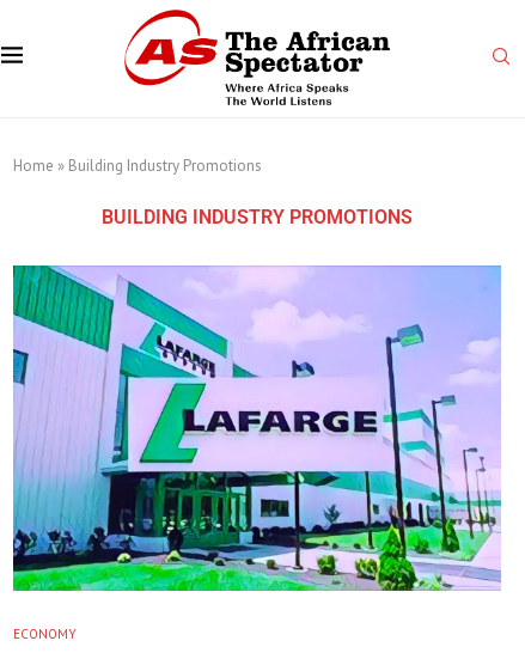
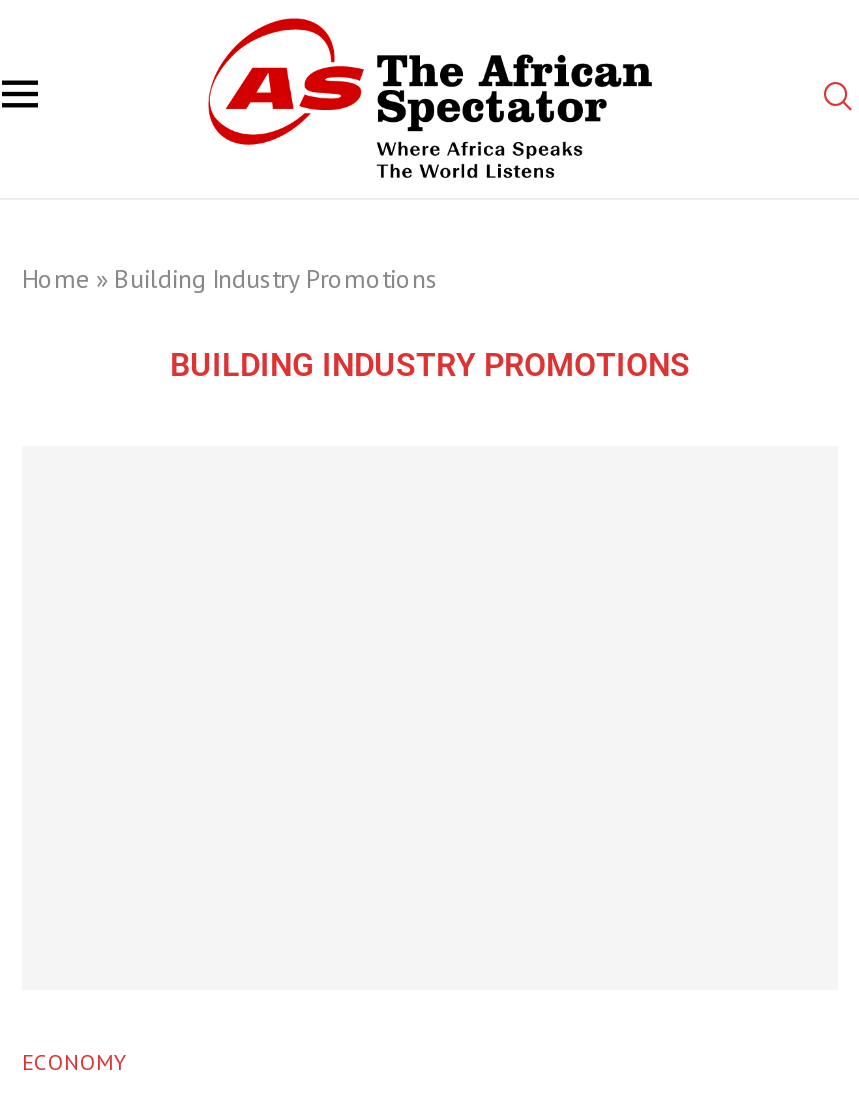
[12,264,502,592] [image] -> none

